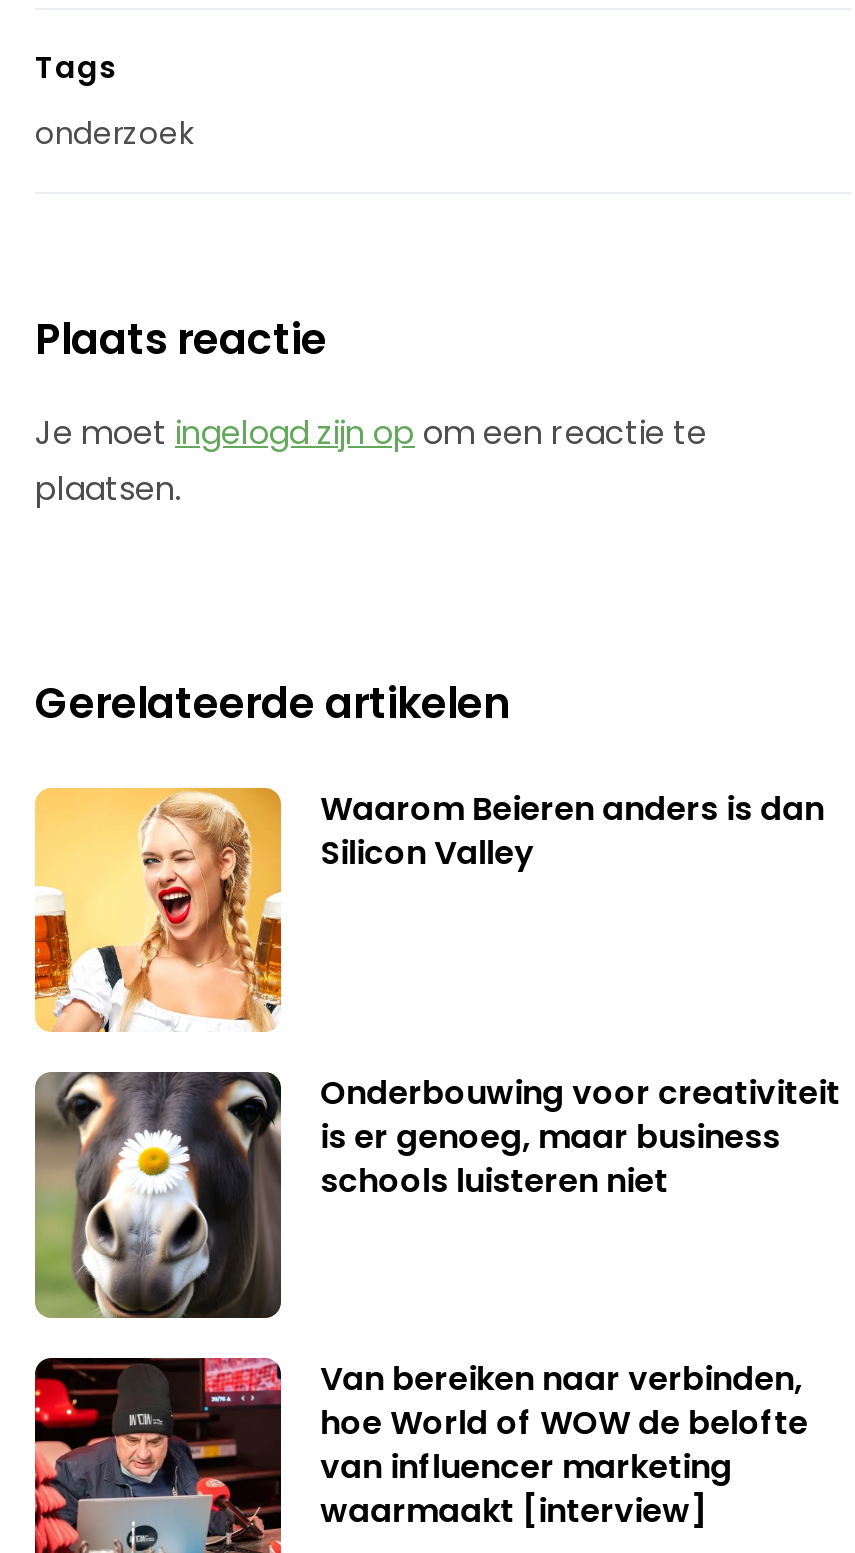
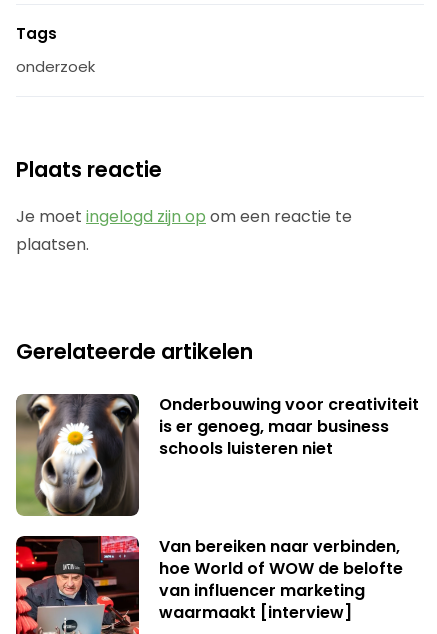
[33,785,824,1034] [image] | Waarom Beieren anders is dan | Silicon Valley -> none

